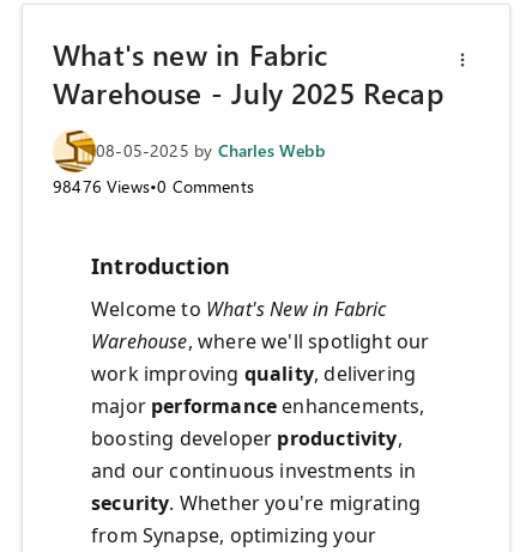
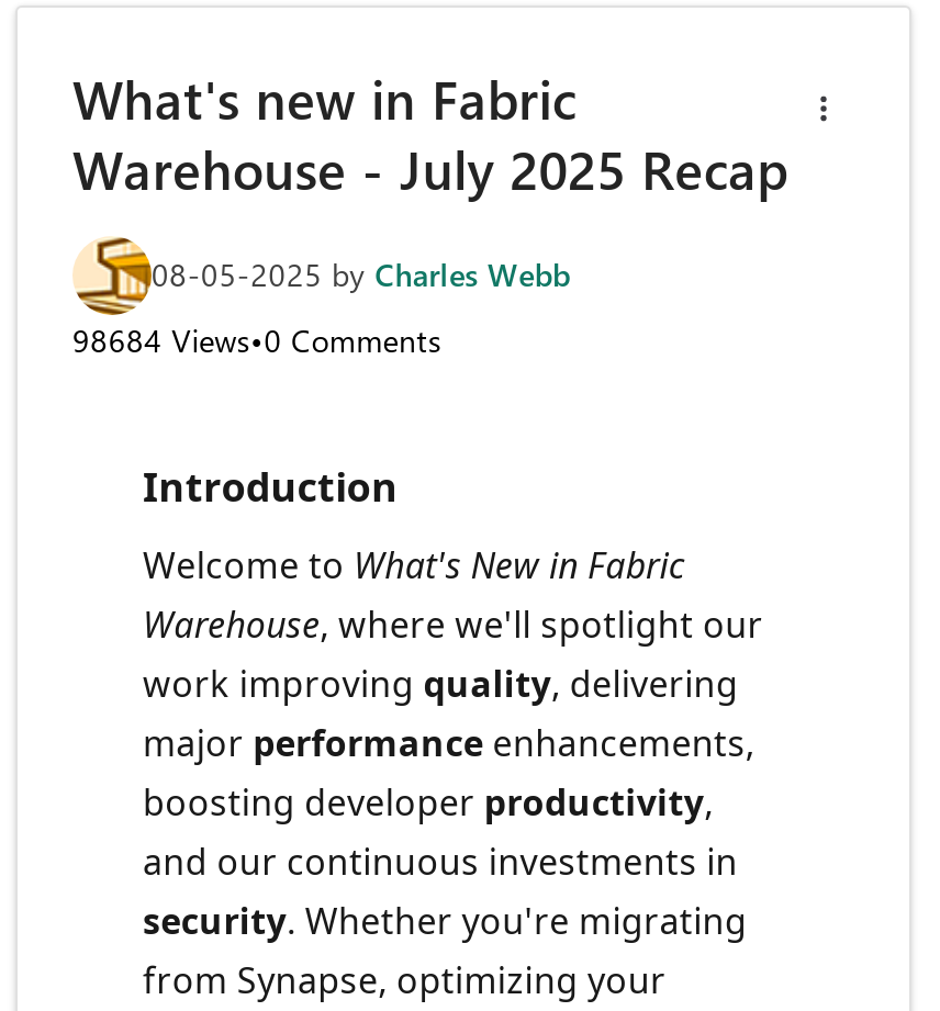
[53,175,254,198] 98476 Views•0 Comments -> [72,320,441,362] 98684 Views•0 Comments

